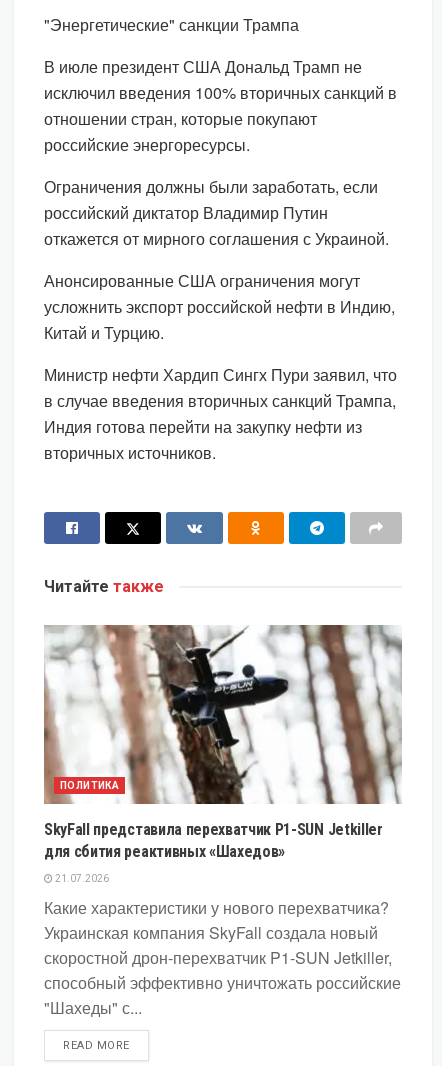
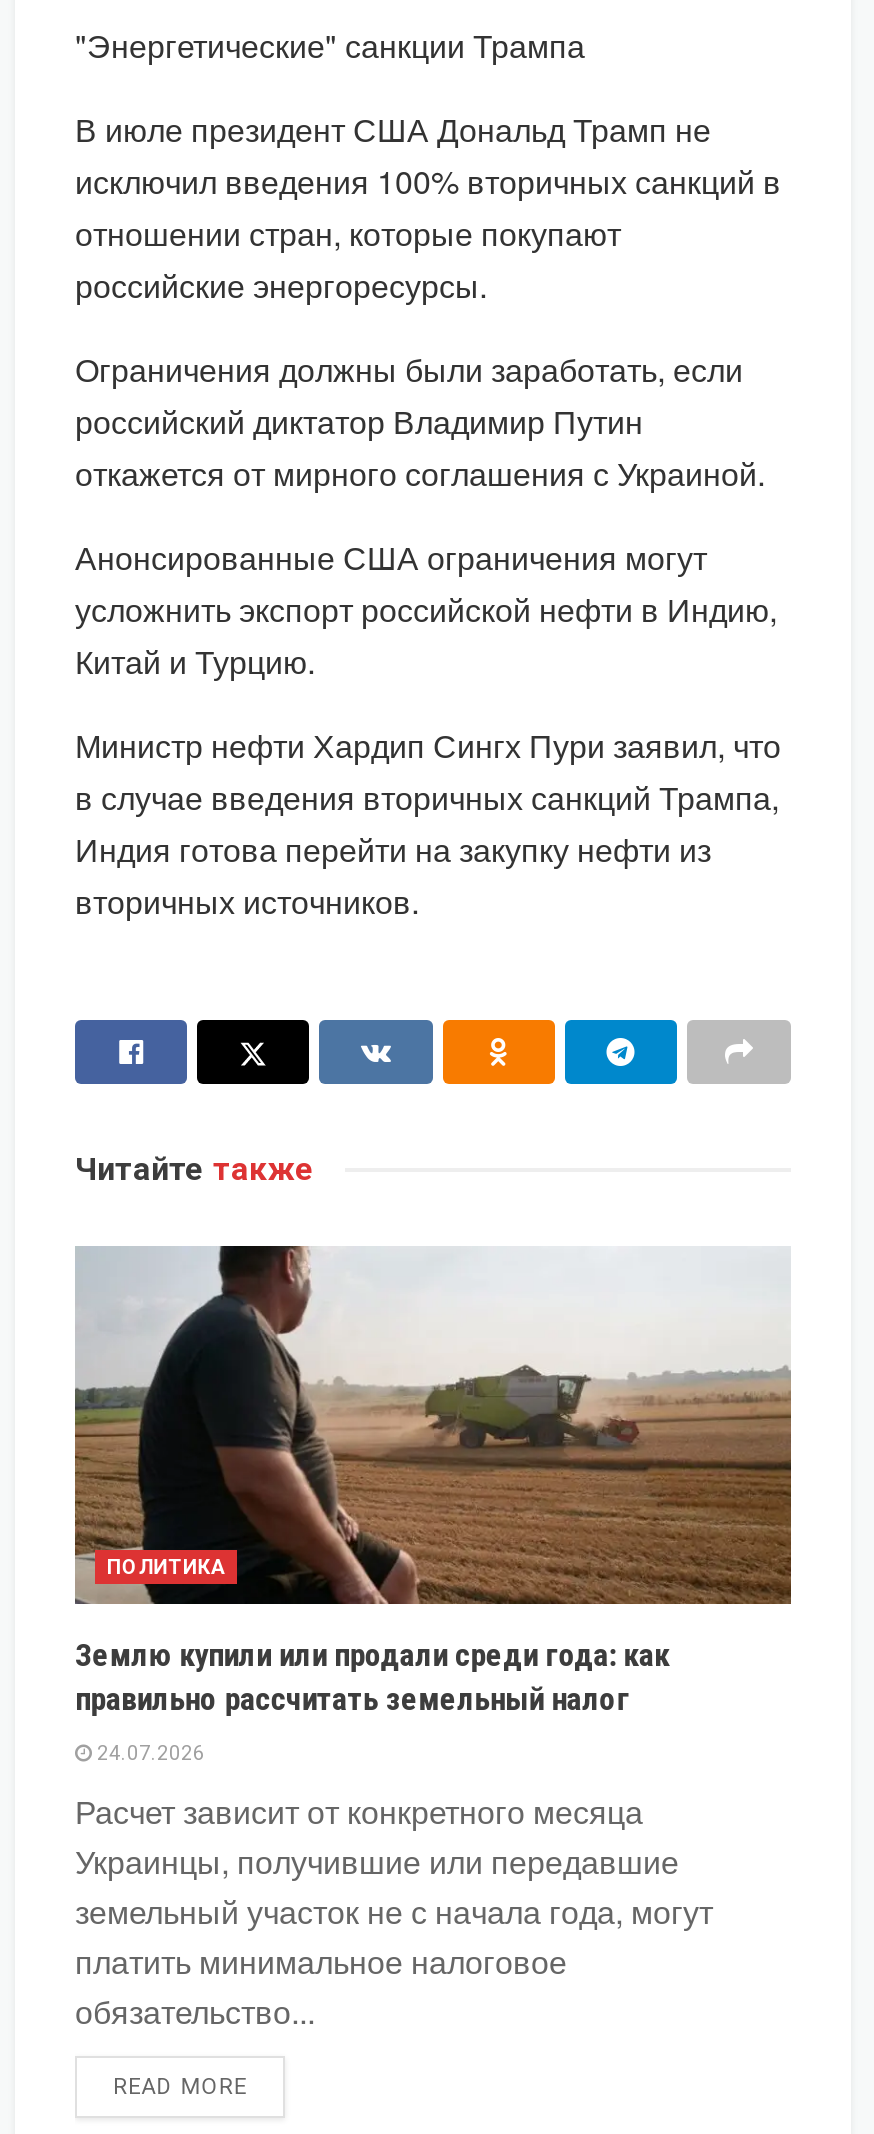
[43,624,402,861] [image] | SkyFall представила перехватчик P1-SUN Jetkiller | для сбития реактивных «Шахедов» -> [73,1244,793,1718] [image] | Землю купили или продали среди года: как | правильно рассчитать земельный налог
[53,873,109,884] 21.07.2026 -> [93,1742,205,1764] 24.07.2026
[44,896,401,1019] Какие характеристики у нового перехватчика? | Украинская компания SkyFall создала новый | скоростной дрон-перехватчик P1-SUN Jetkiller, | способный эффективно уничтожать российские | "Шахеды" с... -> [75,1788,713,2034] Расчет зависит от конкретного месяца | Украинцы, получившие или передавшие | земельный участок не с начала года, могут | платить минимальное налоговое | обязательство...

